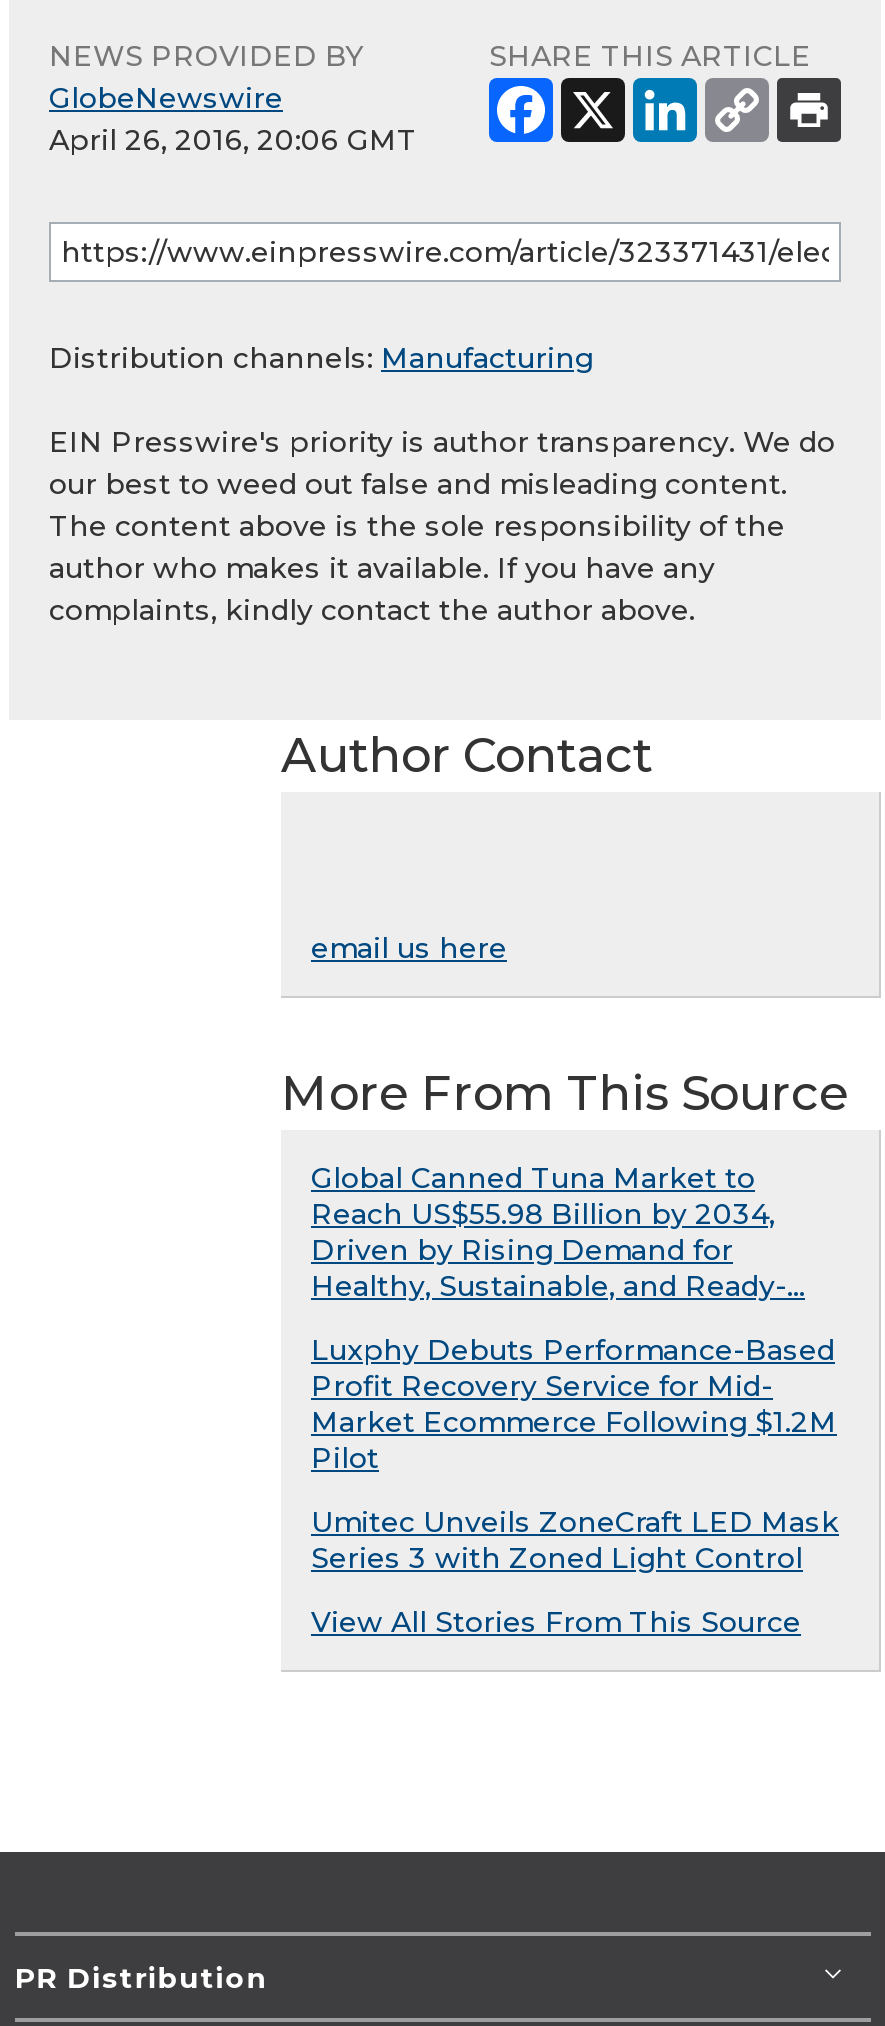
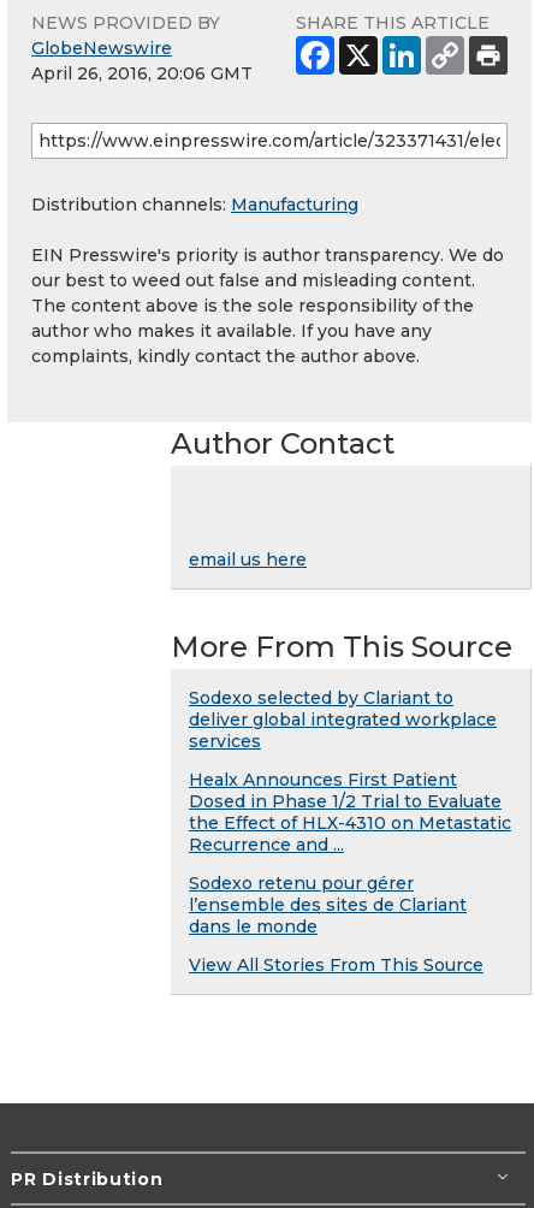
[311,1160,805,1304] Global Canned Tuna Market to | Reach US$55.98 Billion by 2034, | Driven by Rising Demand for | Healthy, Sustainable, and Ready-... -> [189,687,497,752] Sodexo selected by Clariant to | deliver global integrated workplace | services
[311,1332,837,1476] Luxphy Debuts Performance-Based | Profit Recovery Service for Mid- | Market Ecommerce Following $1.2M | Pilot -> [189,769,511,855] Healx Announces First Patient | Dosed in Phase 1/2 Trial to Evaluate | the Effect of HLX-4310 on Metastatic | Recurrence and ...
[311,1504,839,1576] Umitec Unveils ZoneCraft LED Mask | Series 3 with Zoned Light Control -> [189,872,467,937] Sodexo retenu pour gérer | l’ensemble des sites de Clariant | dans le monde

